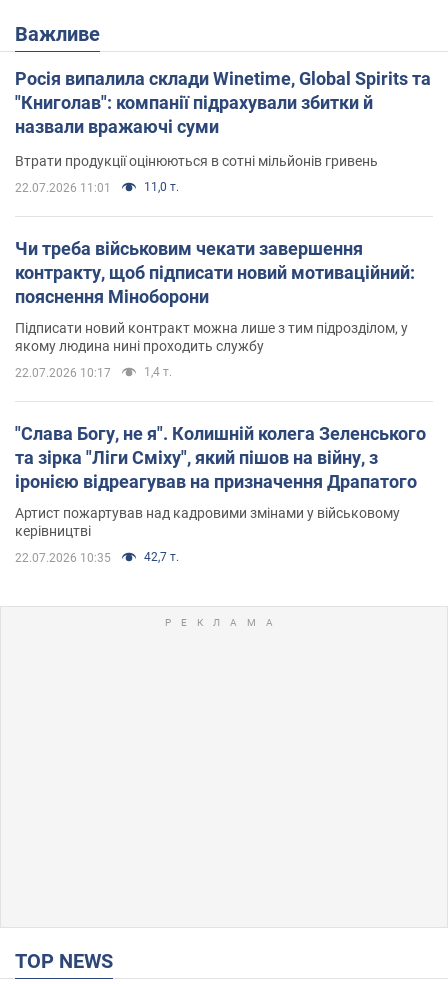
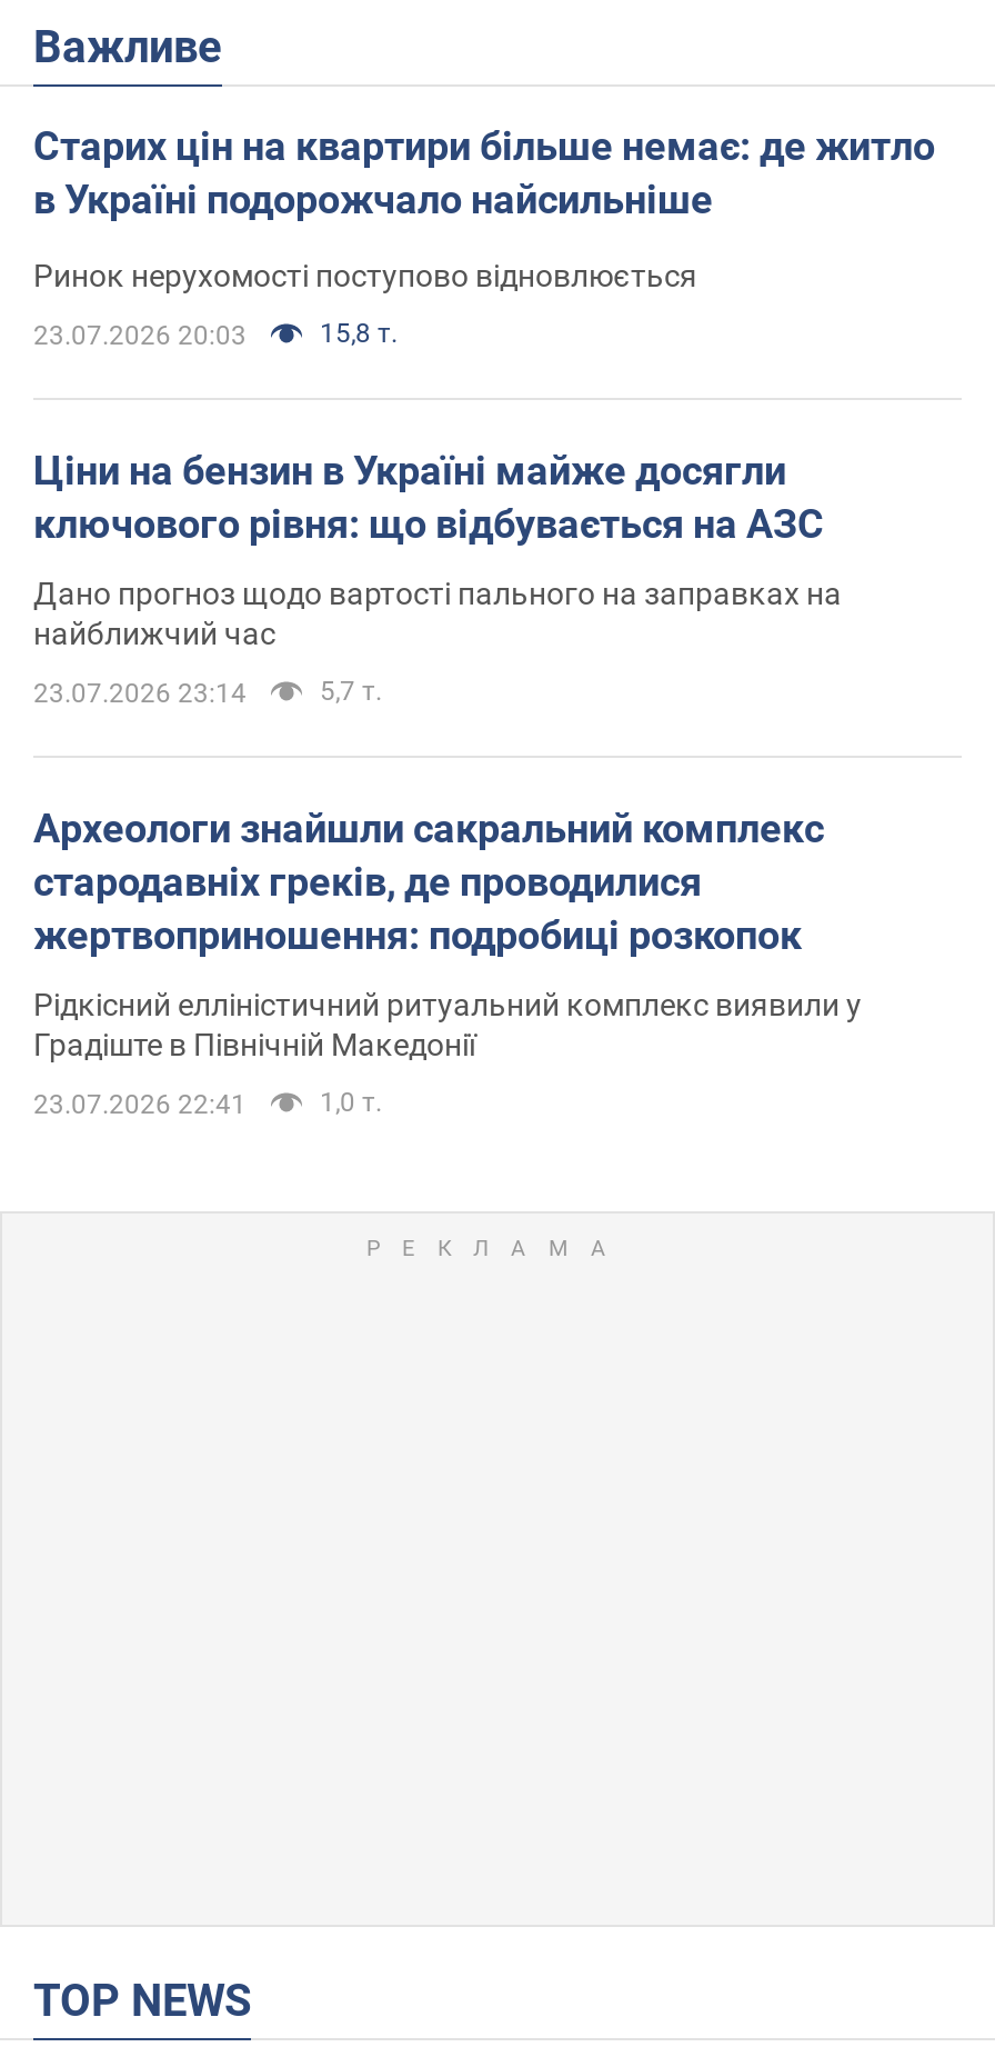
[15,68,431,137] Росія випалила склади Winetime, Global Spirits та | "Книголав": компанії підрахували збитки й | назвали вражаючі суми -> [33,122,935,222] Старих цін на квартири більше немає: де житло | в Україні подорожчало найсильніше
[15,153,378,169] Втрати продукції оцінюються в сотні мільйонів гривень -> [33,257,697,293] Ринок нерухомості поступово відновлюється
[15,180,179,195] 22.07.2026 11:01 | 11,0 т. -> [33,317,398,351] 23.07.2026 20:03 | 15,8 т.
[15,238,415,307] Чи треба військовим чекати завершення | контракту, щоб підписати новий мотиваційний: | пояснення Міноборони -> [33,446,824,546] Ціни на бензин в Україні майже досягли | ключового рівня: що відбувається на АЗС
[15,320,408,354] Підписати новий контракт можна лише з тим підрозділом, у | якому людина нині проходить службу -> [33,575,842,651] Дано прогноз щодо вартості пального на заправках на | найближчий час
[15,365,172,380] 22.07.2026 10:17 | 1,4 т. -> [33,675,382,708] 23.07.2026 23:14 | 5,7 т.
[15,423,426,492] "Слава Богу, не я". Колишній колега Зеленського | та зірка "Ліги Сміху", який пішов на війну, з | іронією відреагував на призначення Драпатого -> [33,804,824,957] Археологи знайшли сакральний комплекс | стародавніх греків, де проводилися | жертвоприношення: подробиці розкопок
[15,505,400,539] Артист пожартував над кадровими змінами у військовому | керівництві -> [33,986,862,1062] Рідкісний елліністичний ритуальний комплекс виявили у | Градіште в Північній Македонії
[15,550,179,565] 22.07.2026 10:35 | 42,7 т. -> [33,1086,382,1120] 23.07.2026 22:41 | 1,0 т.

